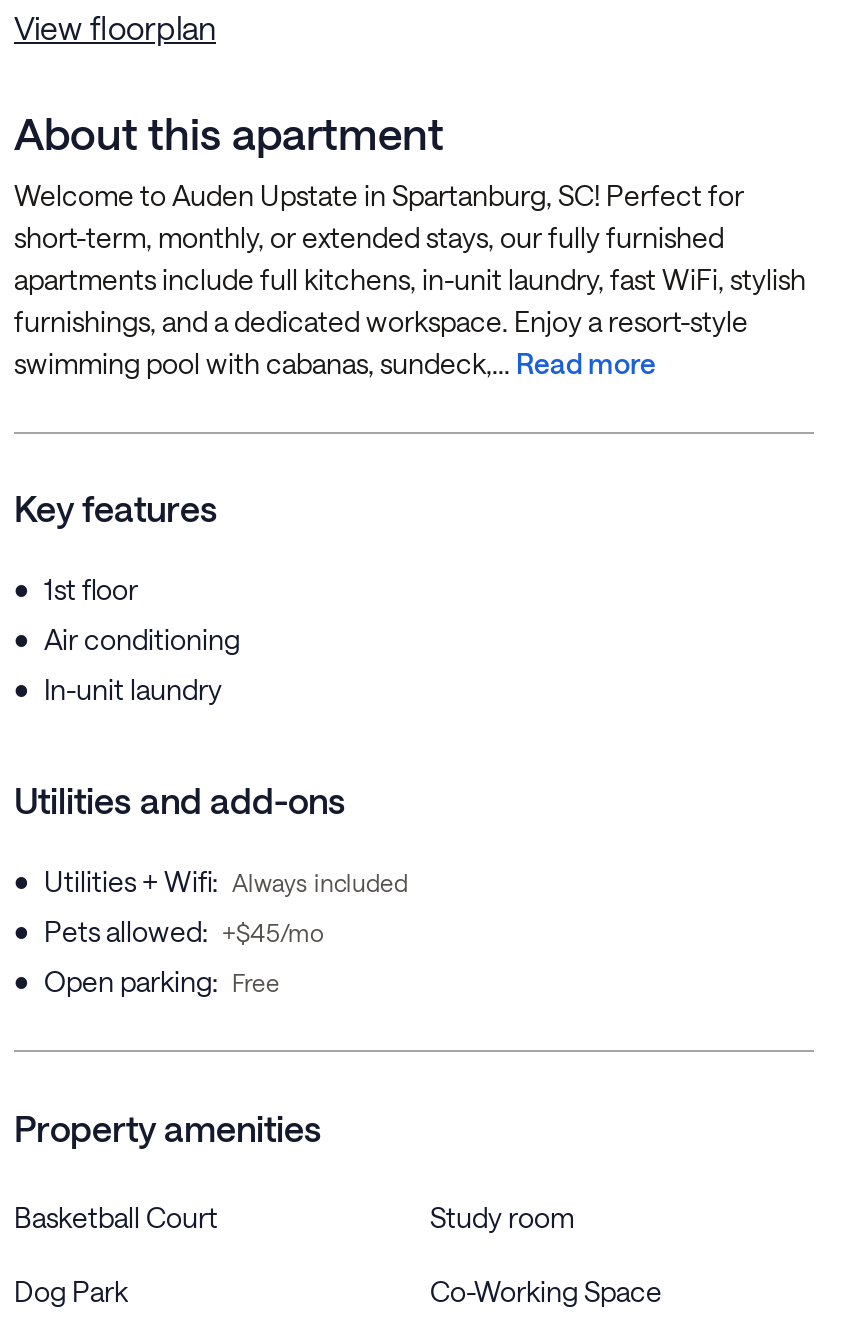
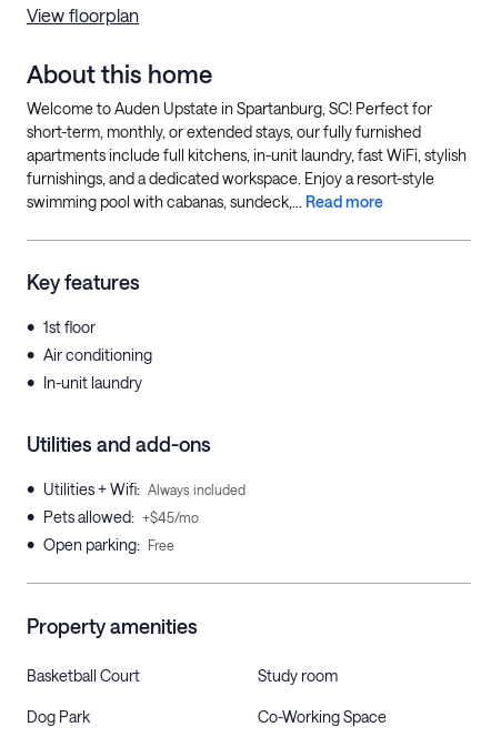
[14,106,444,158] About this apartment -> [27,59,212,88] About this home

